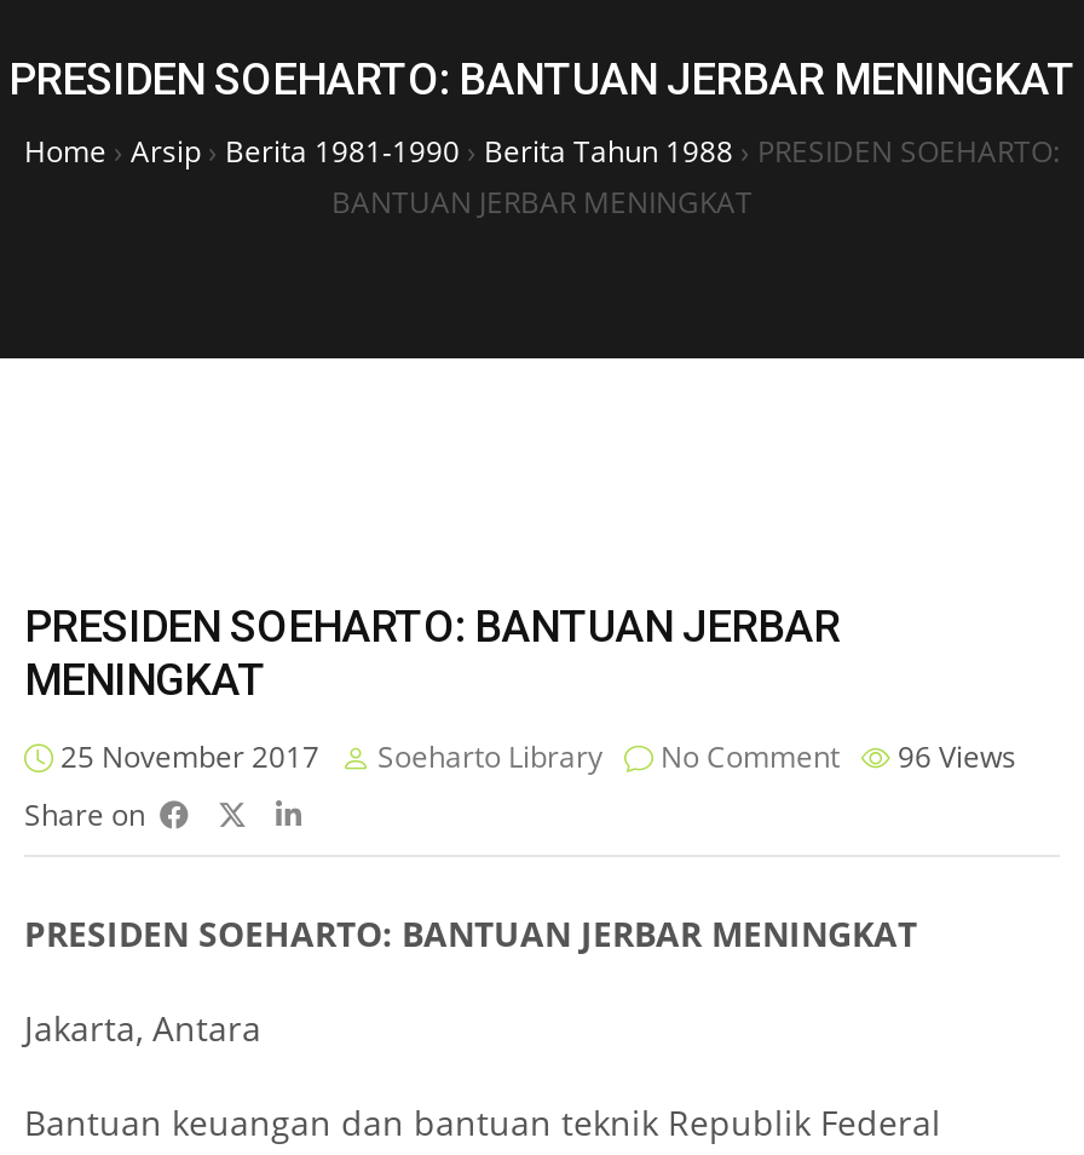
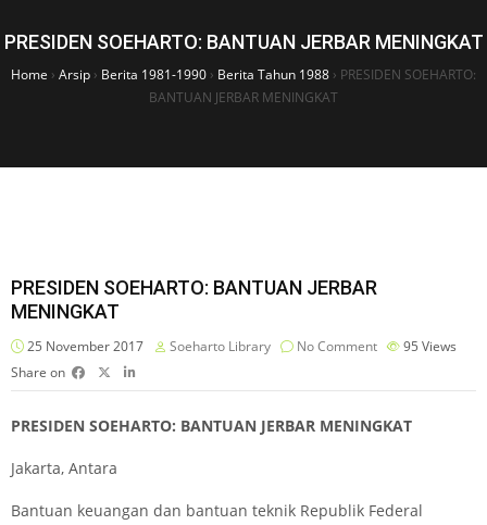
[53,736,1016,777] 25 November 2017 Soeharto Library No Comment 96 Views -> [24,337,457,355] 25 November 2017 Soeharto Library No Comment 95 Views

